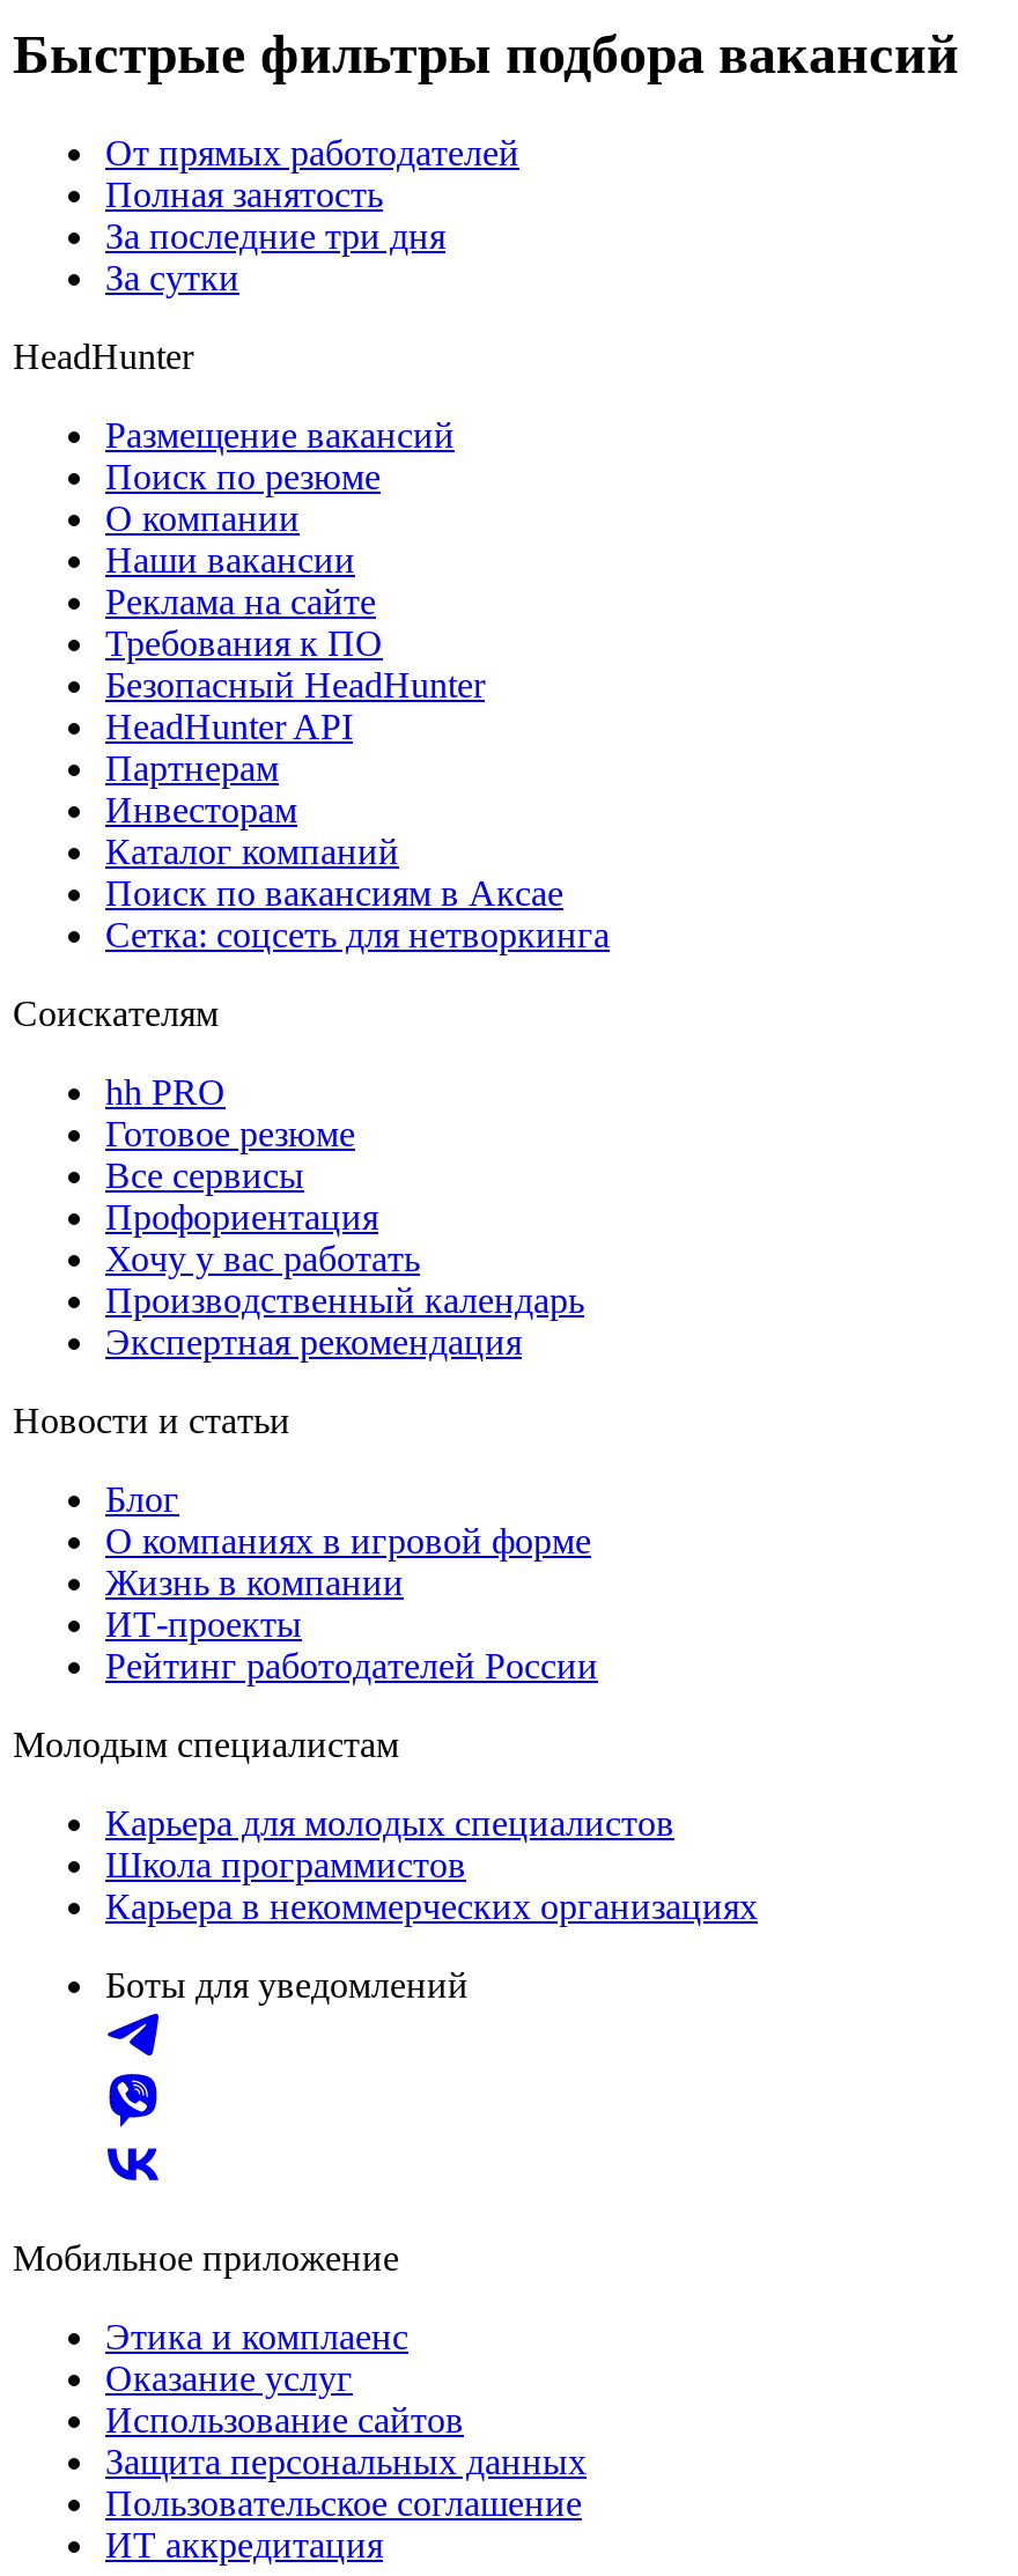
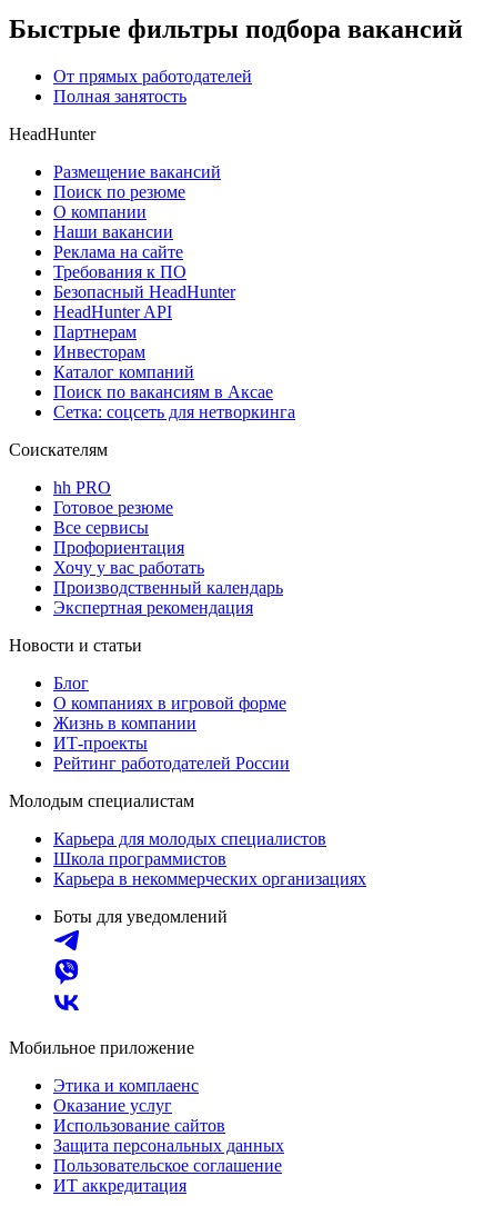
[105,217,445,298] За последние три дня | За сутки -> none

